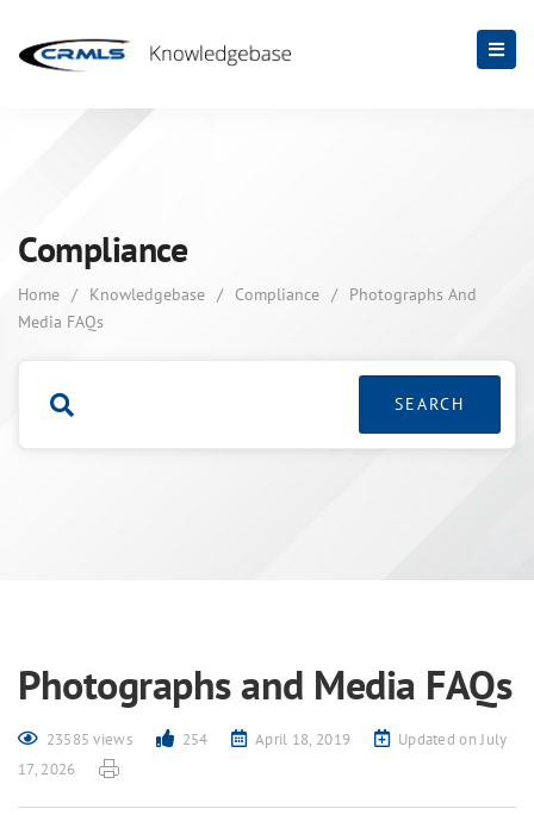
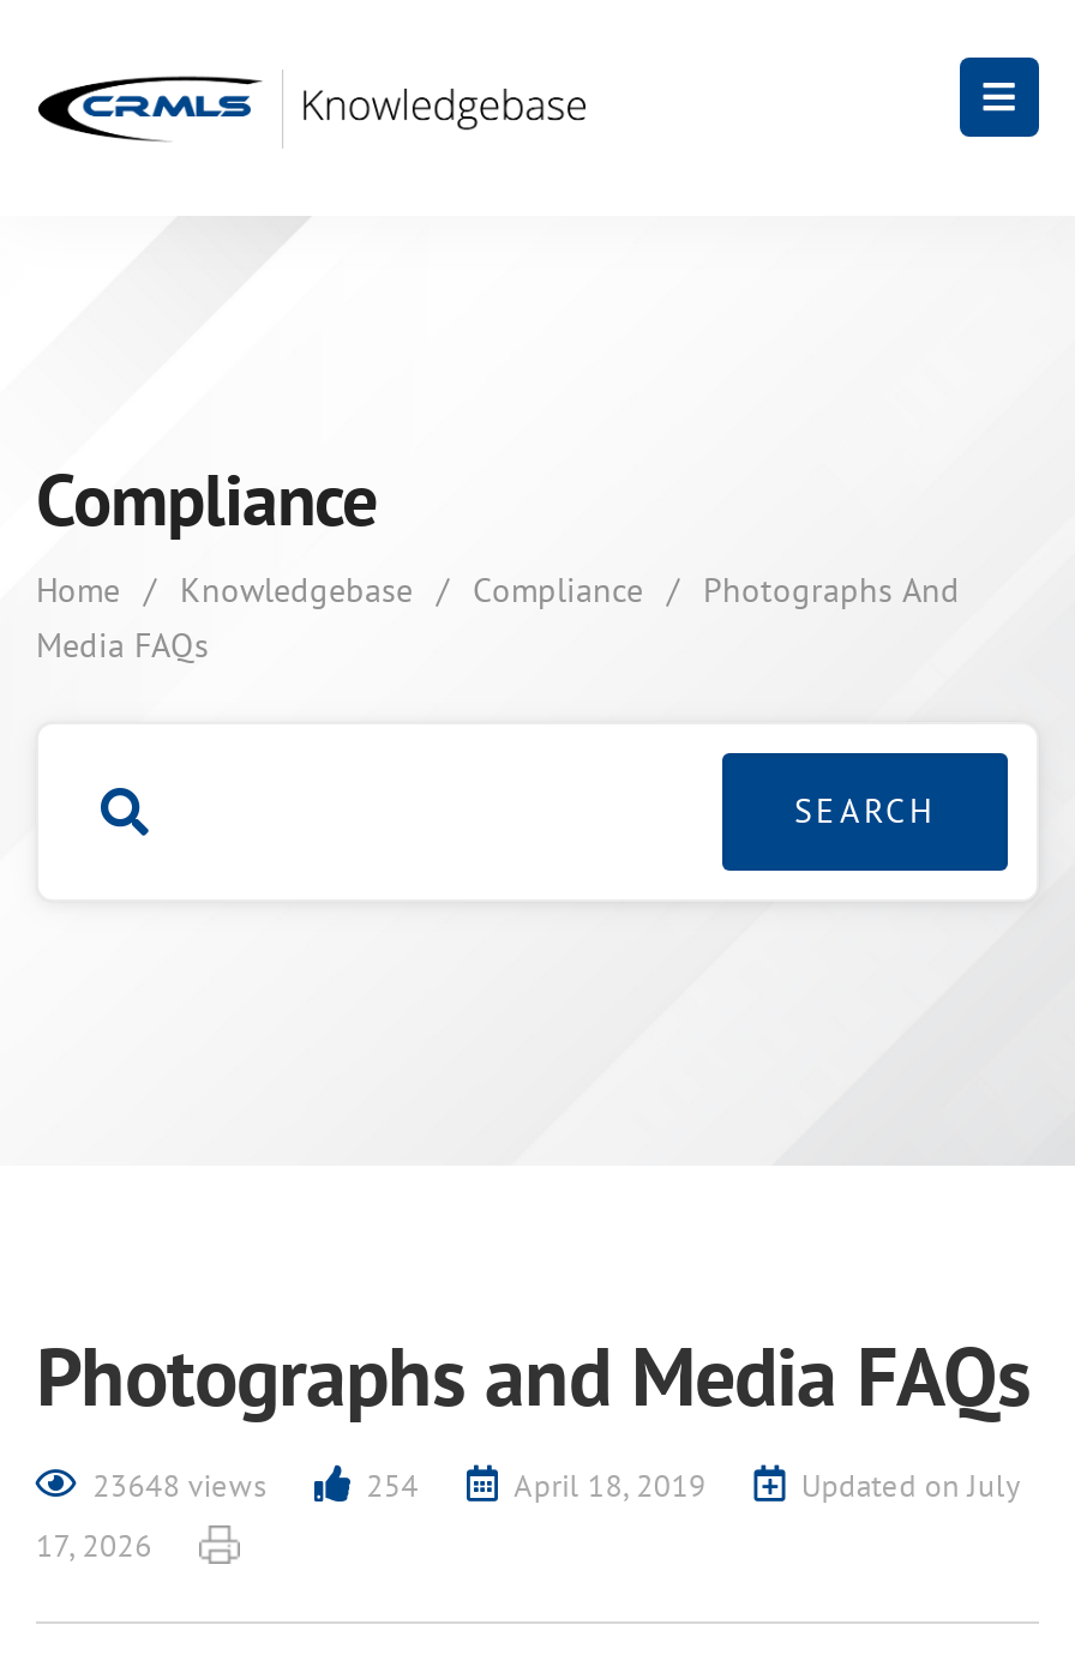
[46,729,132,749] 23585 views -> [93,1466,266,1506] 23648 views

